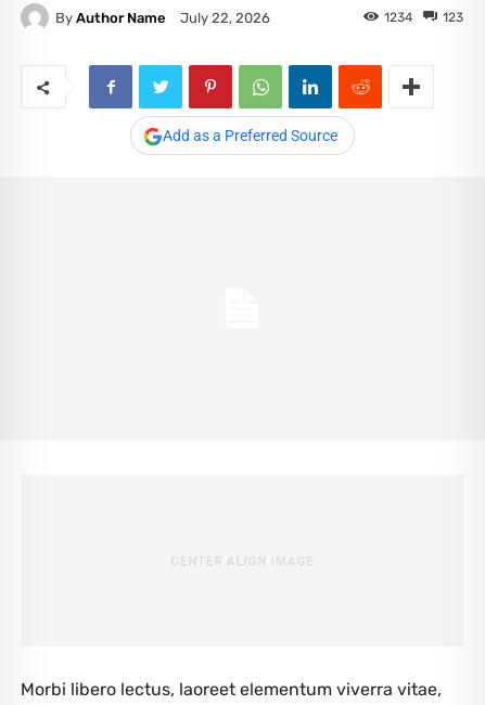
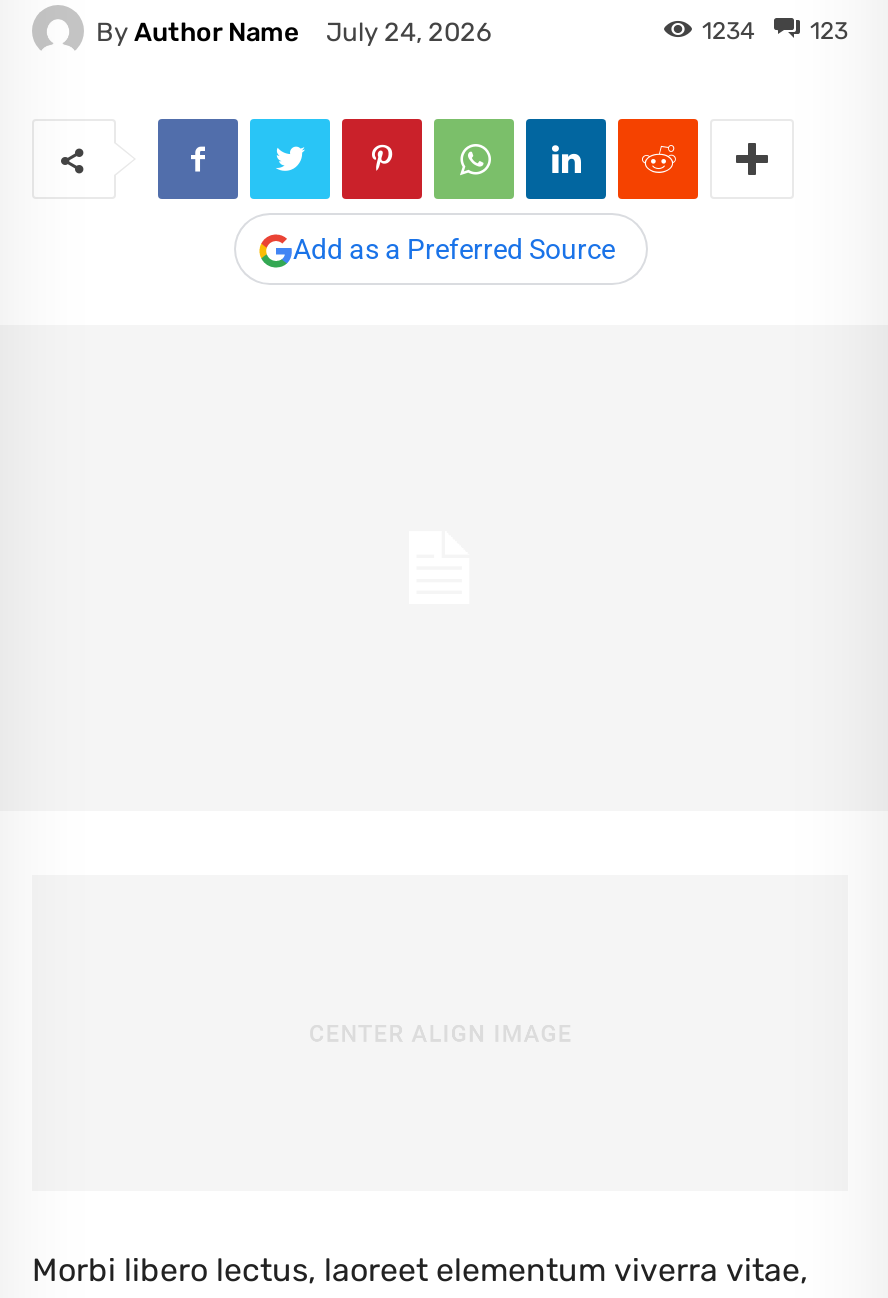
[55,9,270,26] By Author Name July 22, 2026 -> [96,16,492,47] By Author Name July 24, 2026

